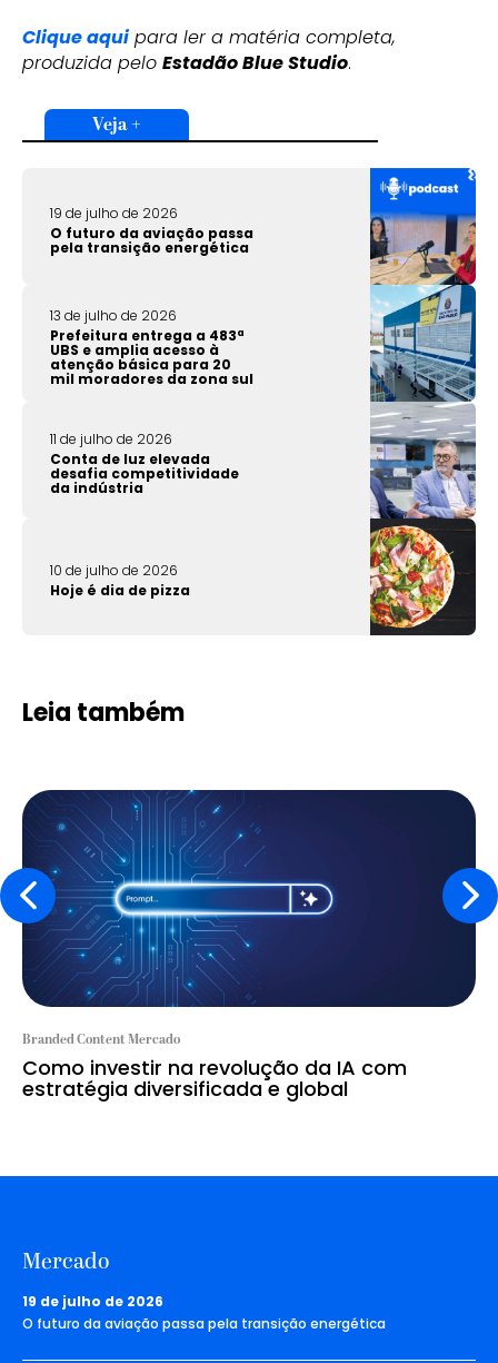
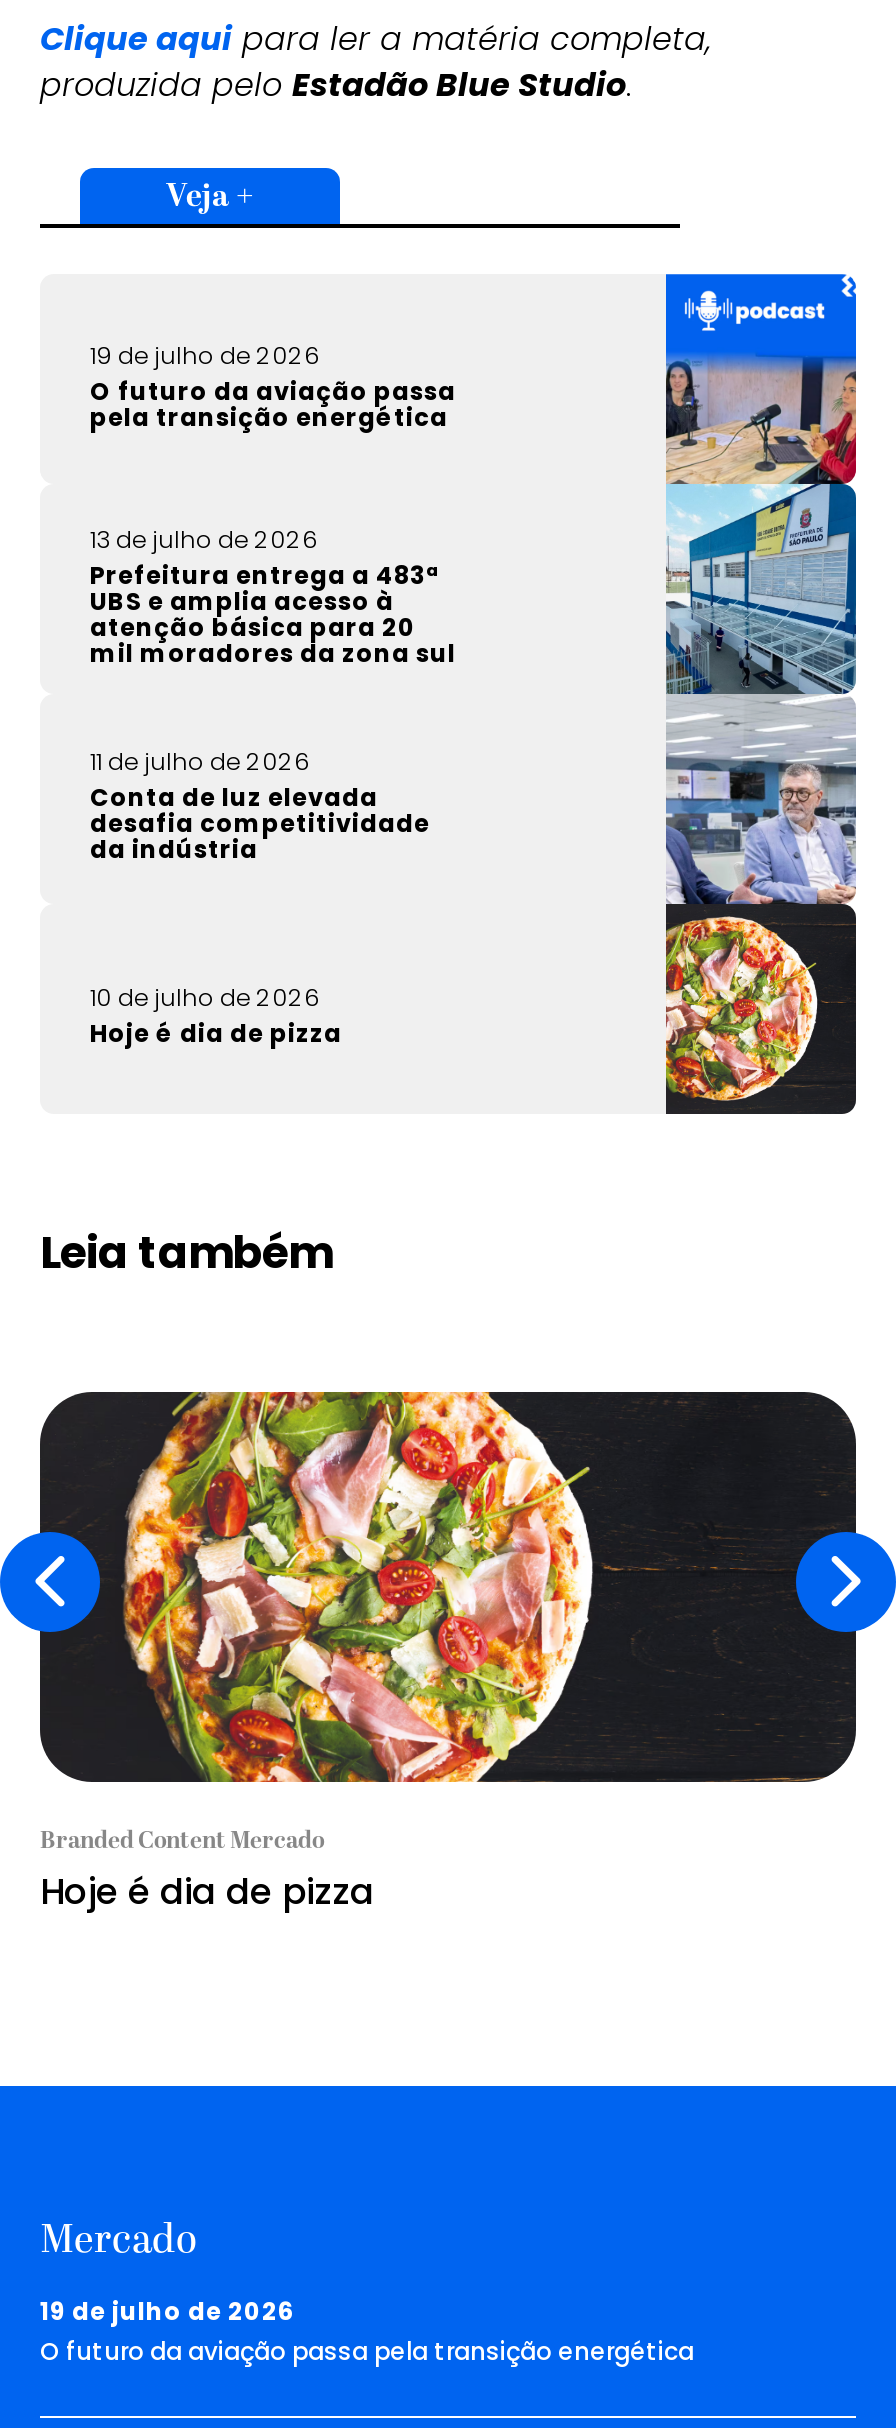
[23,789,474,1008] [image] -> [44,1390,852,1784] [image]
[22,1053,407,1102] Como investir na revolução da IA com | estratégia diversificada e global -> [40,1865,374,1915] Hoje é dia de pizza

